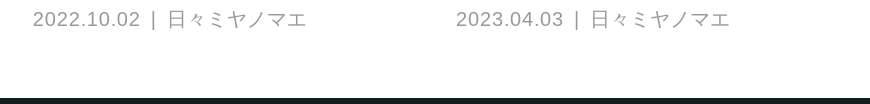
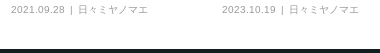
[33,8,307,30] 2022.10.02 日々ミヤノマエ -> [11,4,148,15] 2021.09.28 日々ミヤノマエ
[456,8,730,30] 2023.04.03 日々ミヤノマエ -> [222,4,359,15] 2023.10.19 日々ミヤノマエ

